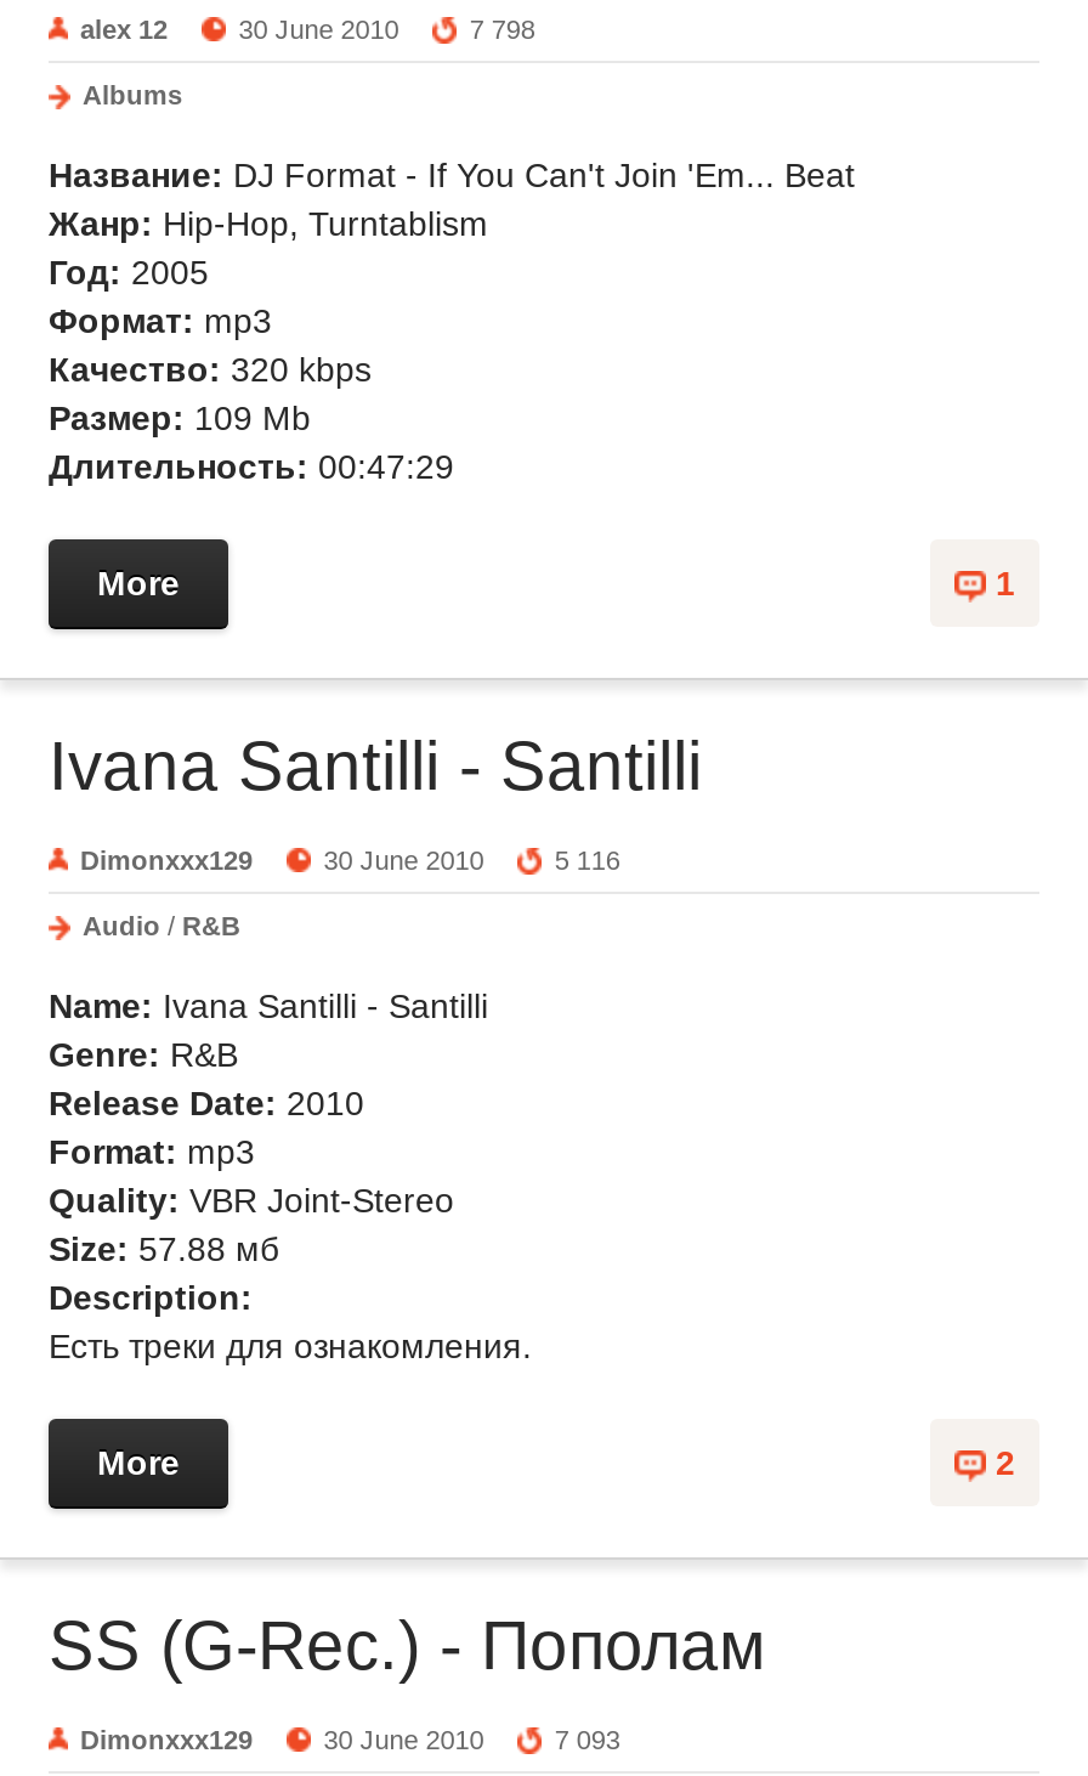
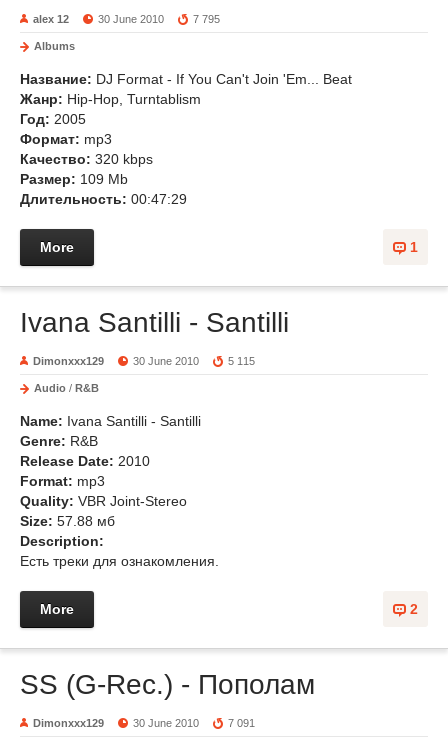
[470,15,535,44] 7 798 -> [193,13,220,25] 7 795
[555,845,620,875] 5 116 -> [228,355,255,367] 5 115
[555,1725,620,1754] 7 093 -> [228,717,255,729] 7 091

